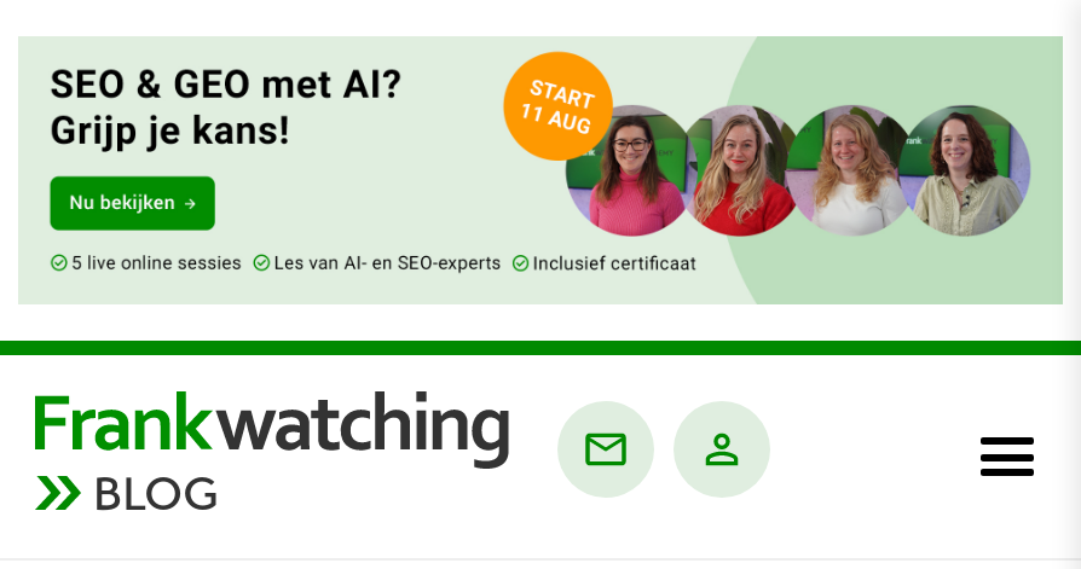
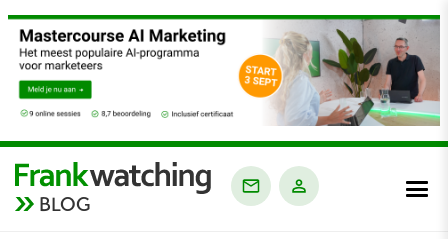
[18,36,1060,304] [image] -> [7,14,440,127] [image]

